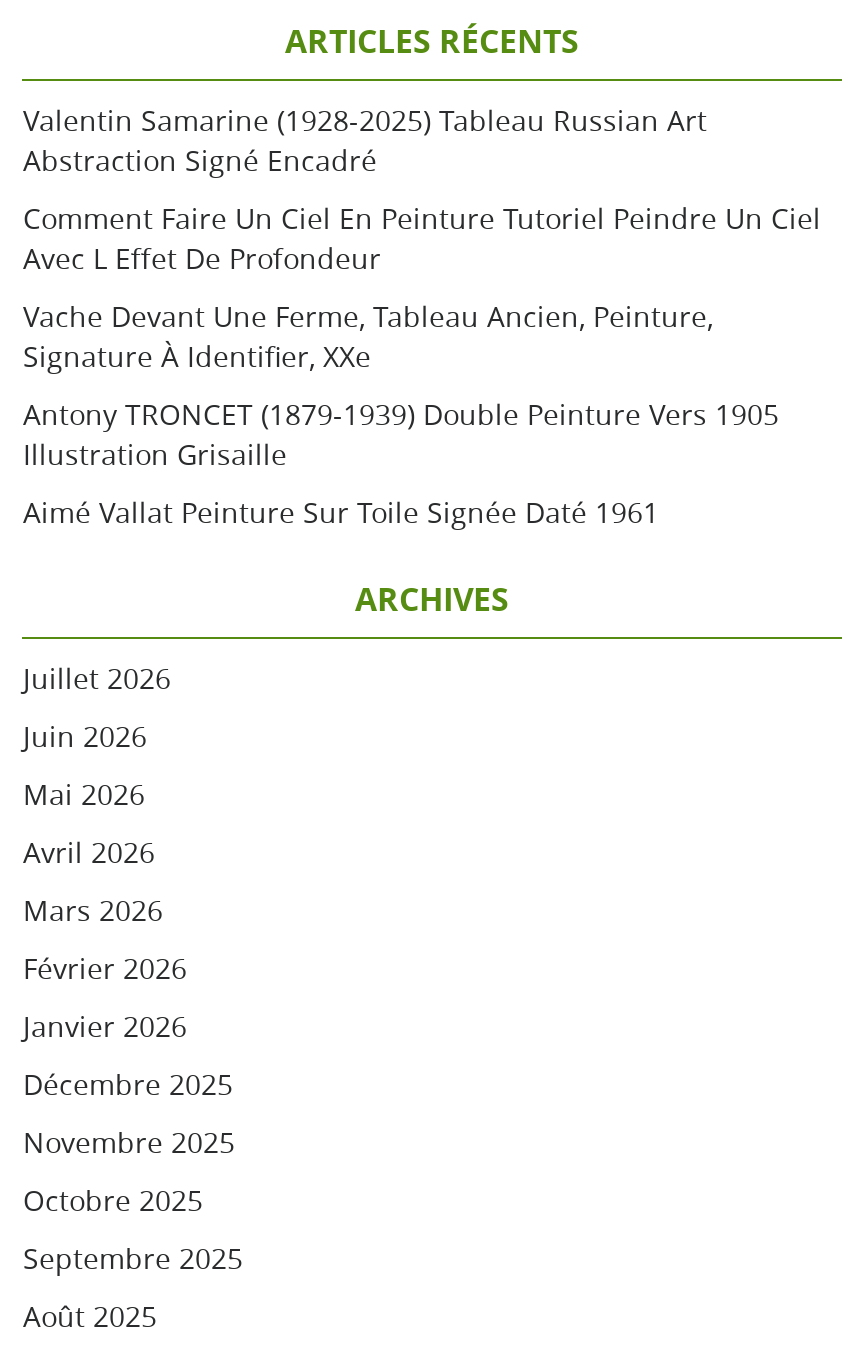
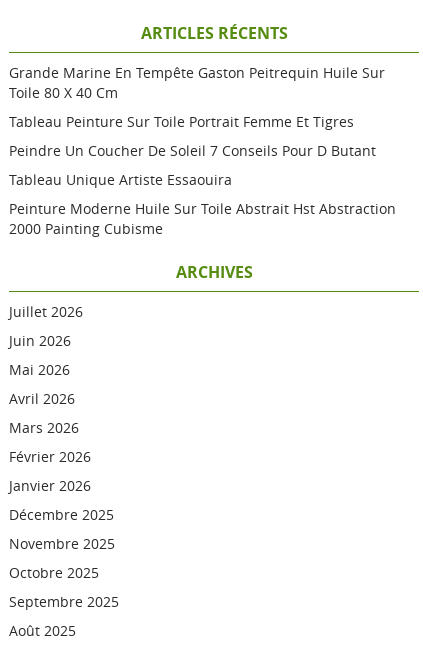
[23,101,707,179] Valentin Samarine (1928-2025) Tableau Russian Art | Abstraction Signé Encadré -> [9,63,385,102] Grande Marine En Tempête Gaston Peitrequin Huile Sur | Toile 80 X 40 Cm
[23,199,821,277] Comment Faire Un Ciel En Peinture Tutoriel Peindre Un Ciel | Avec L Effet De Profondeur -> [9,112,354,131] Tableau Peinture Sur Toile Portrait Femme Et Tigres
[23,297,713,375] Vache Devant Une Ferme, Tableau Ancien, Peinture, | Signature À Identifier, XXe -> [9,141,376,160] Peindre Un Coucher De Soleil 7 Conseils Pour D Butant
[23,395,779,473] Antony TRONCET (1879-1939) Double Peinture Vers 1905 | Illustration Grisaille -> [9,170,232,189] Tableau Unique Artiste Essaouira
[23,493,659,531] Aimé Vallat Peinture Sur Toile Signée Daté 1961 -> [9,199,396,238] Peinture Moderne Huile Sur Toile Abstrait Hst Abstraction | 2000 Painting Cubisme

